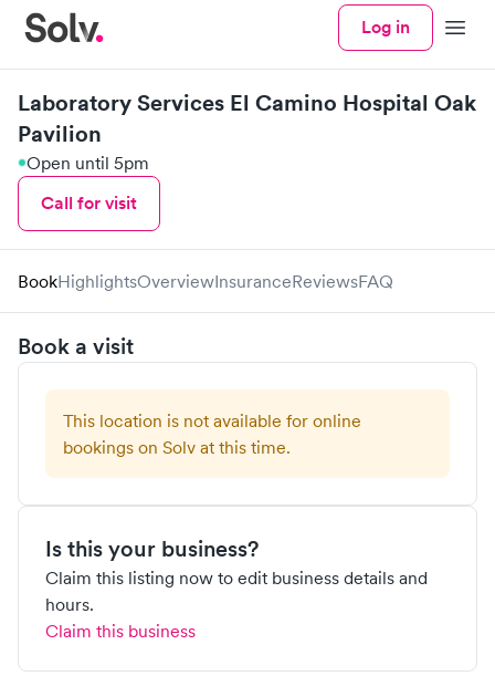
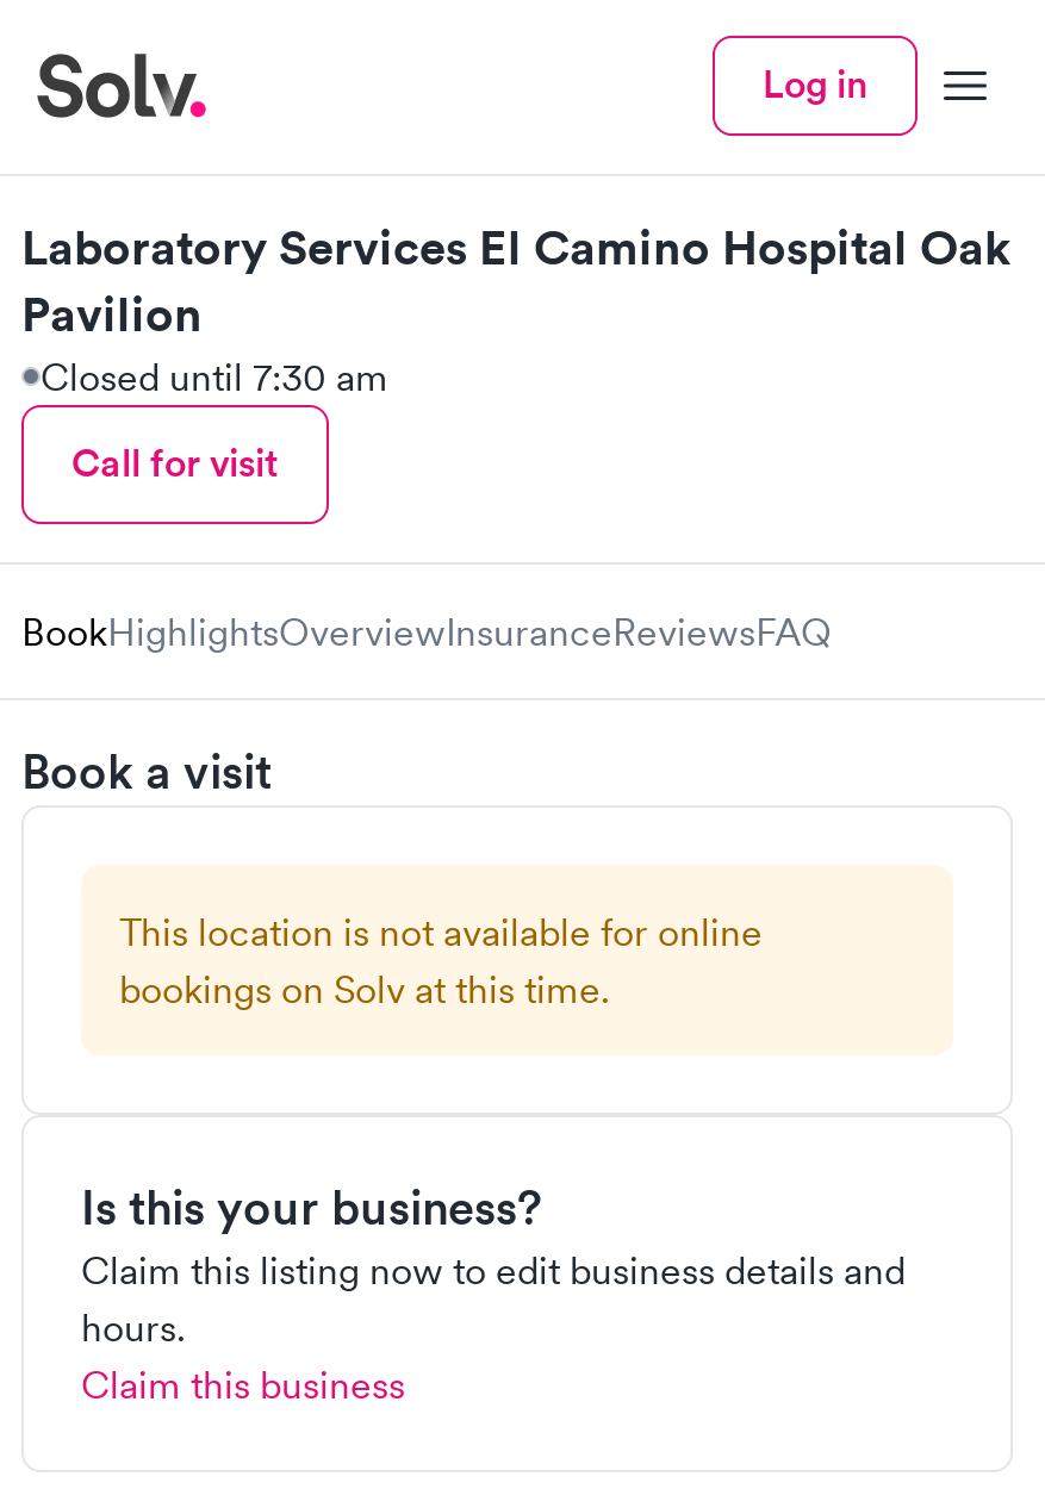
[27,152,149,174] Open until 5pm -> [41,353,388,400] Closed until 7:30 am

